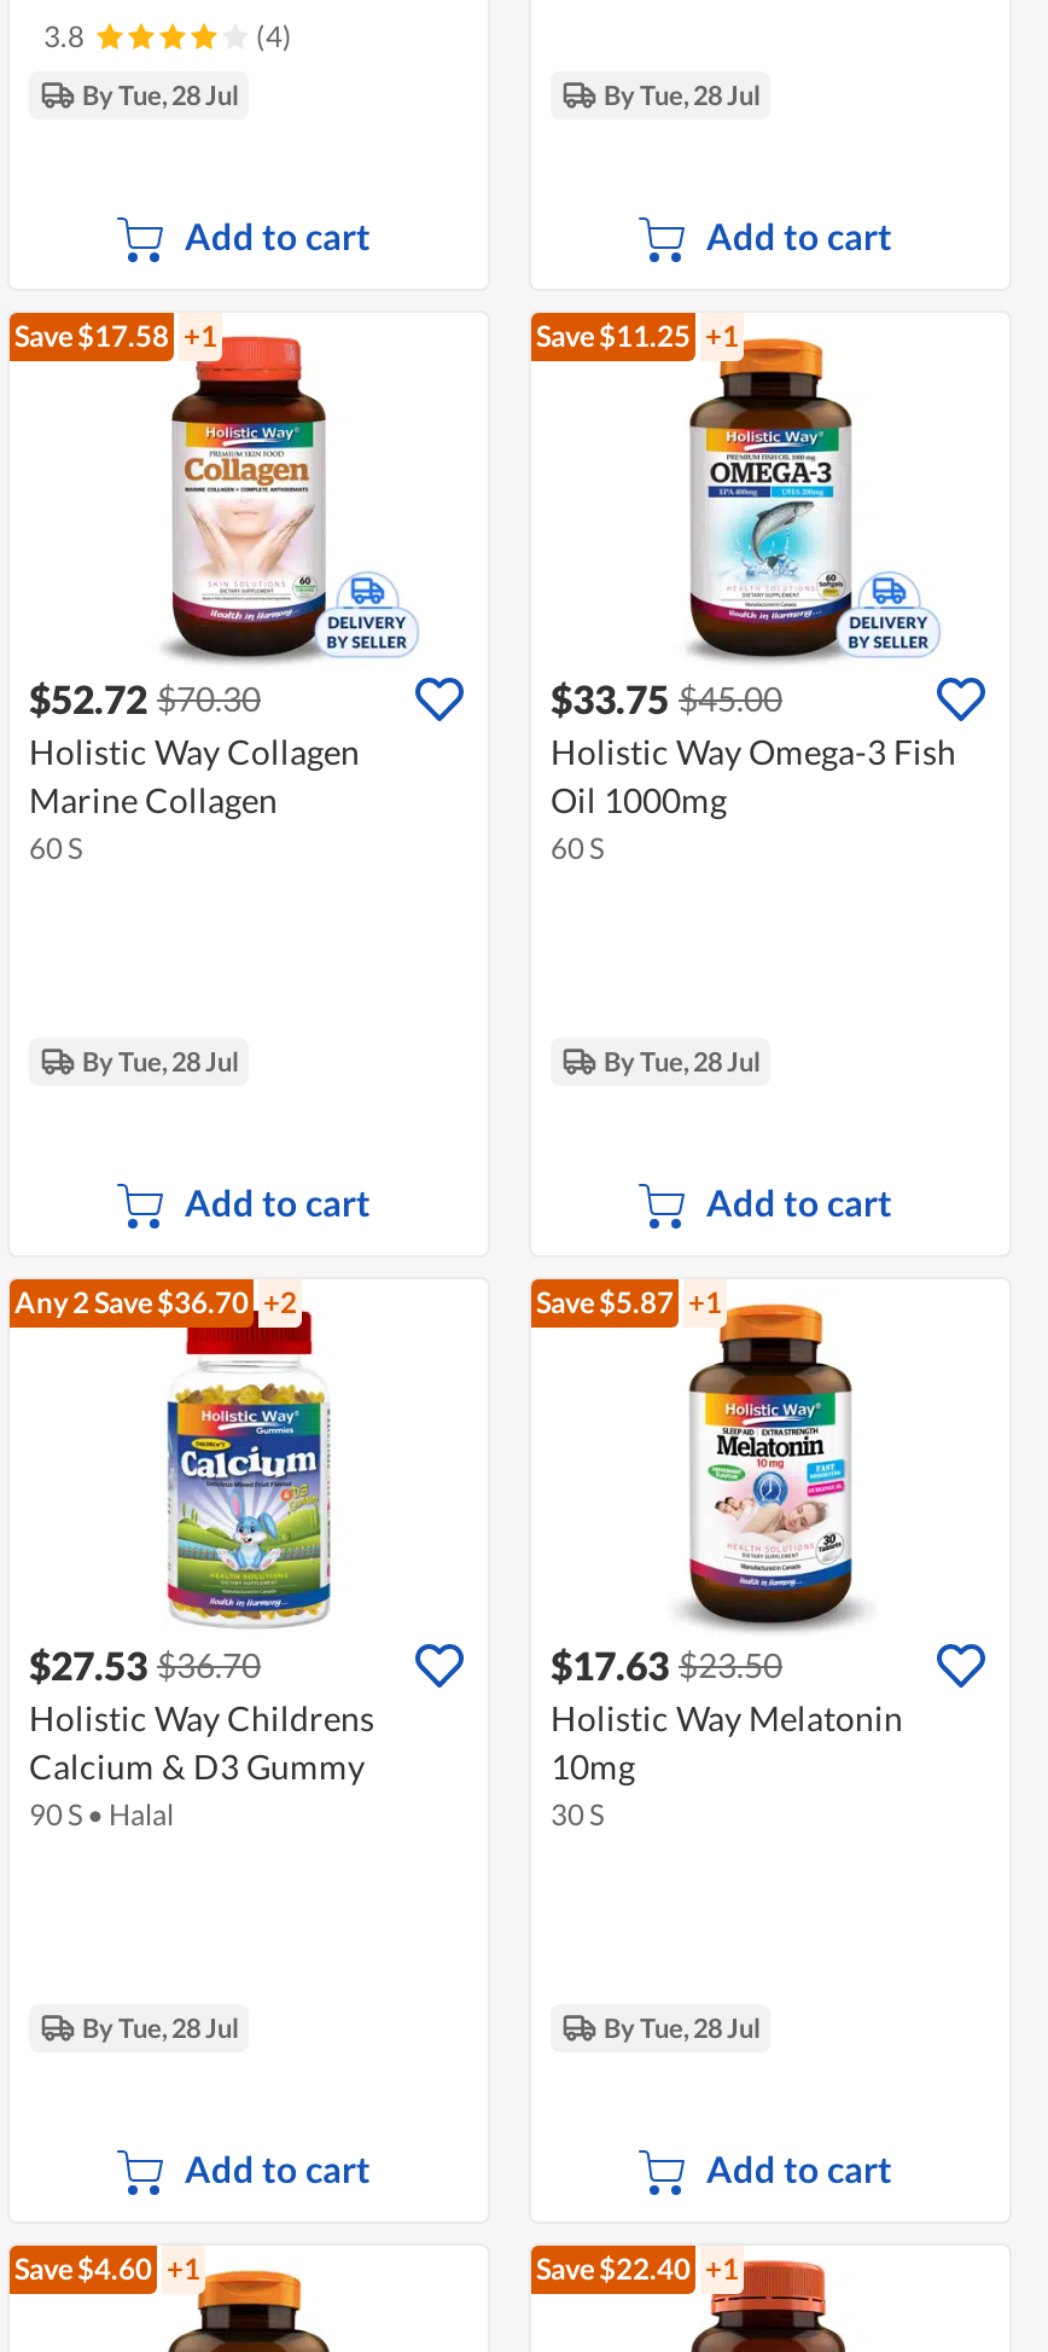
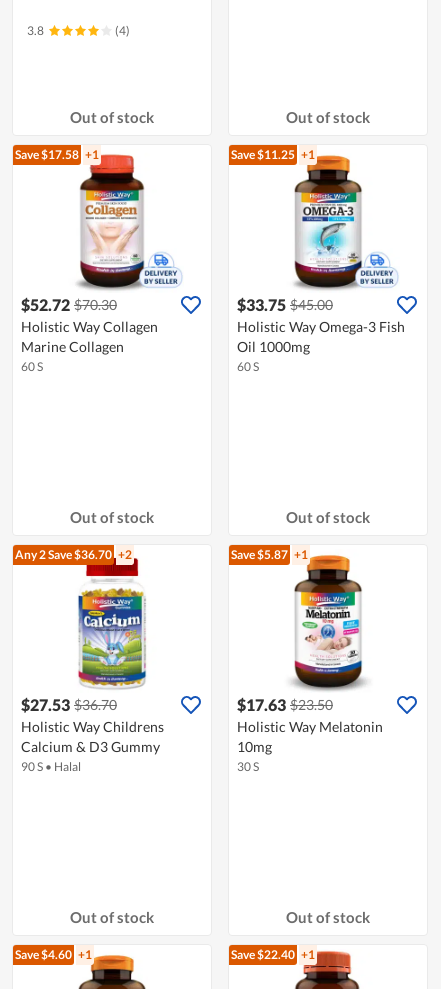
[82,79,371,258] By Tue, 28 Jul | Add to cart -> [70,108,154,126] Out of stock
[604,79,892,258] By Tue, 28 Jul | Add to cart -> [286,108,370,126] Out of stock
[82,1046,371,1224] By Tue, 28 Jul | Add to cart -> [70,508,154,526] Out of stock
[604,1046,892,1224] By Tue, 28 Jul | Add to cart -> [286,508,370,526] Out of stock
[82,2012,371,2191] By Tue, 28 Jul | Add to cart -> [70,908,154,926] Out of stock
[604,2012,892,2191] By Tue, 28 Jul | Add to cart -> [286,908,370,926] Out of stock

